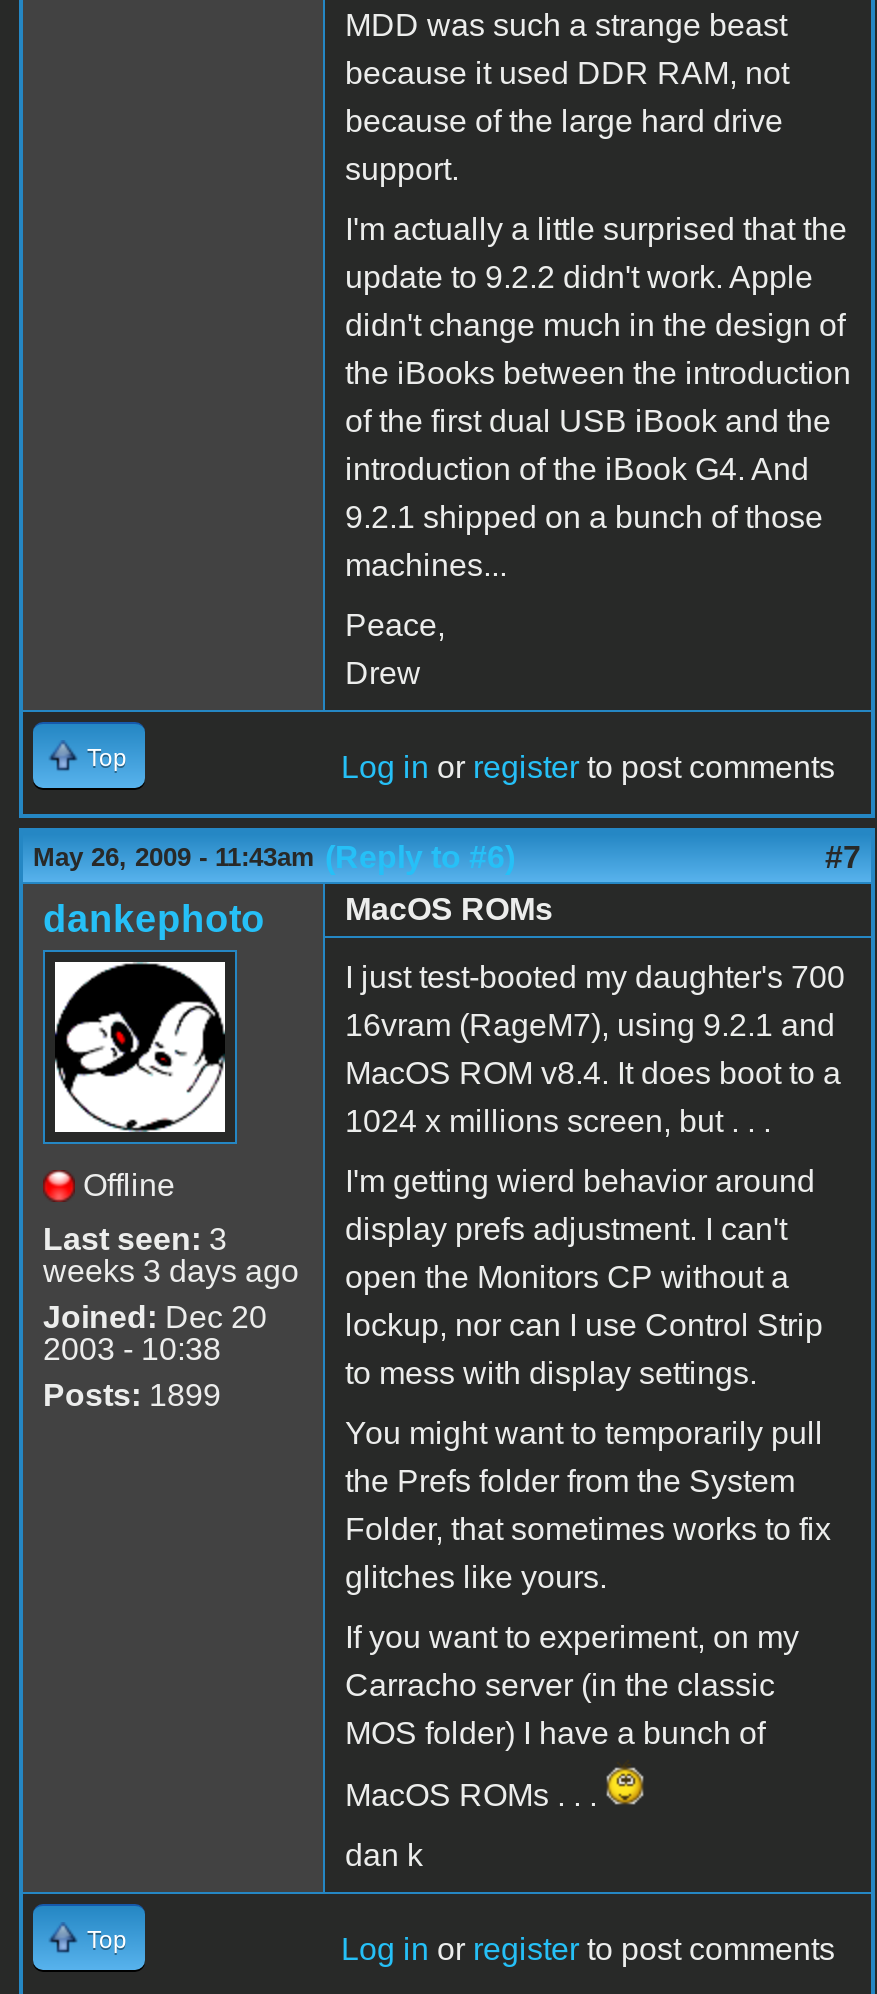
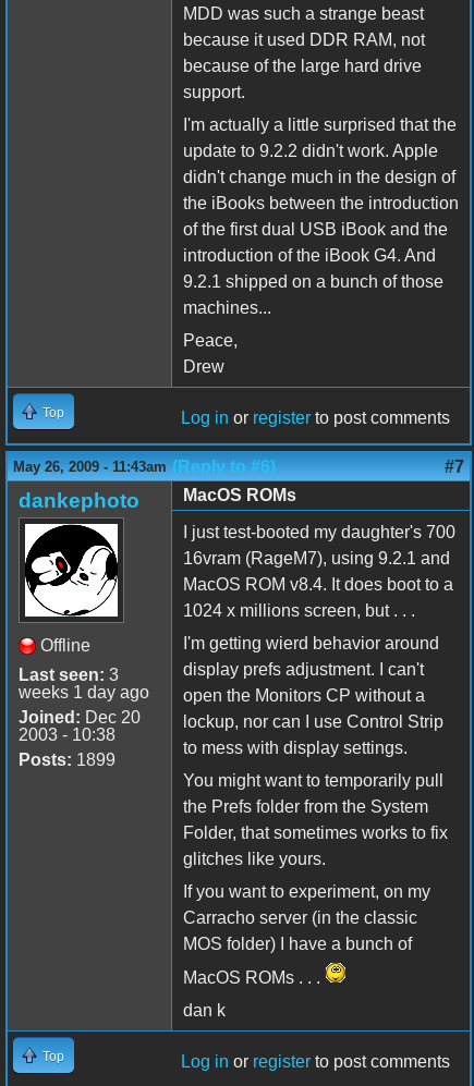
[43,1254,299,1288] weeks 3 days ago -> [19,683,149,701] weeks 1 day ago

